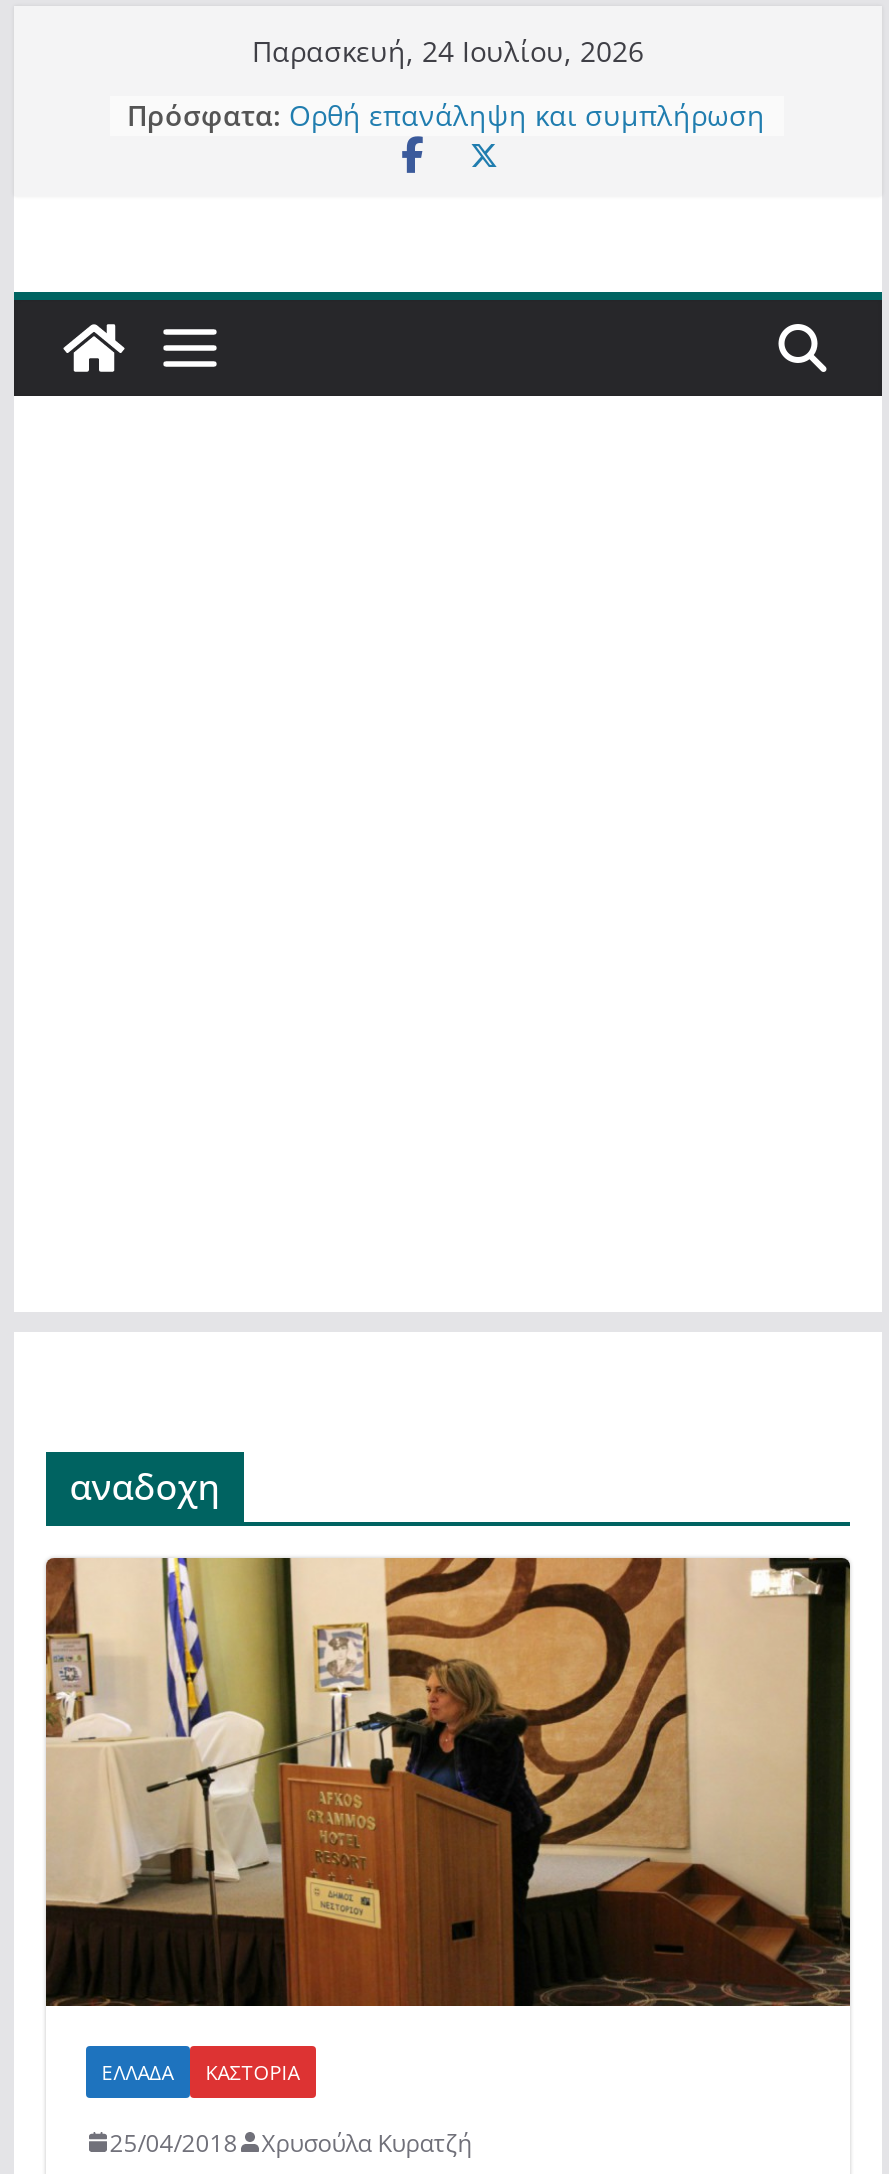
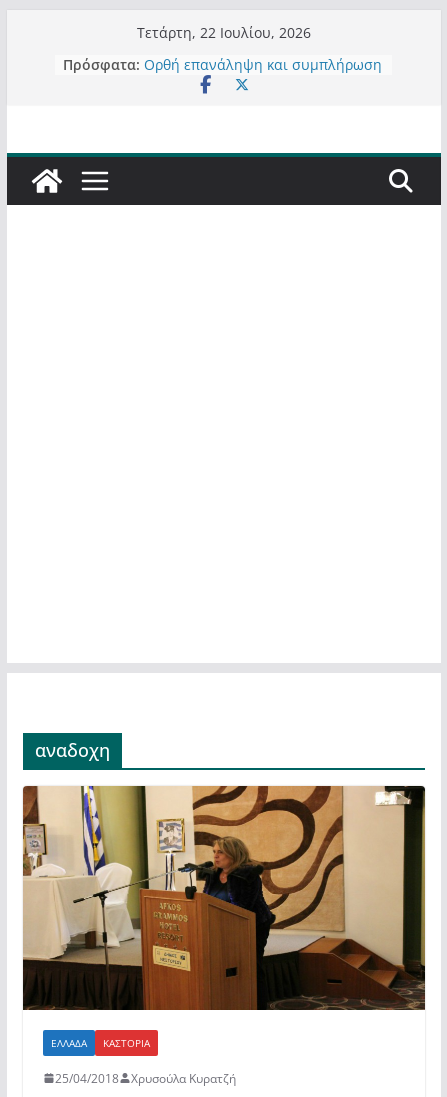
[252,32,644,70] Παρασκευή, 24 Ιουλίου, 2026 -> [137,23,311,42] Τετάρτη, 22 Ιουλίου, 2026

